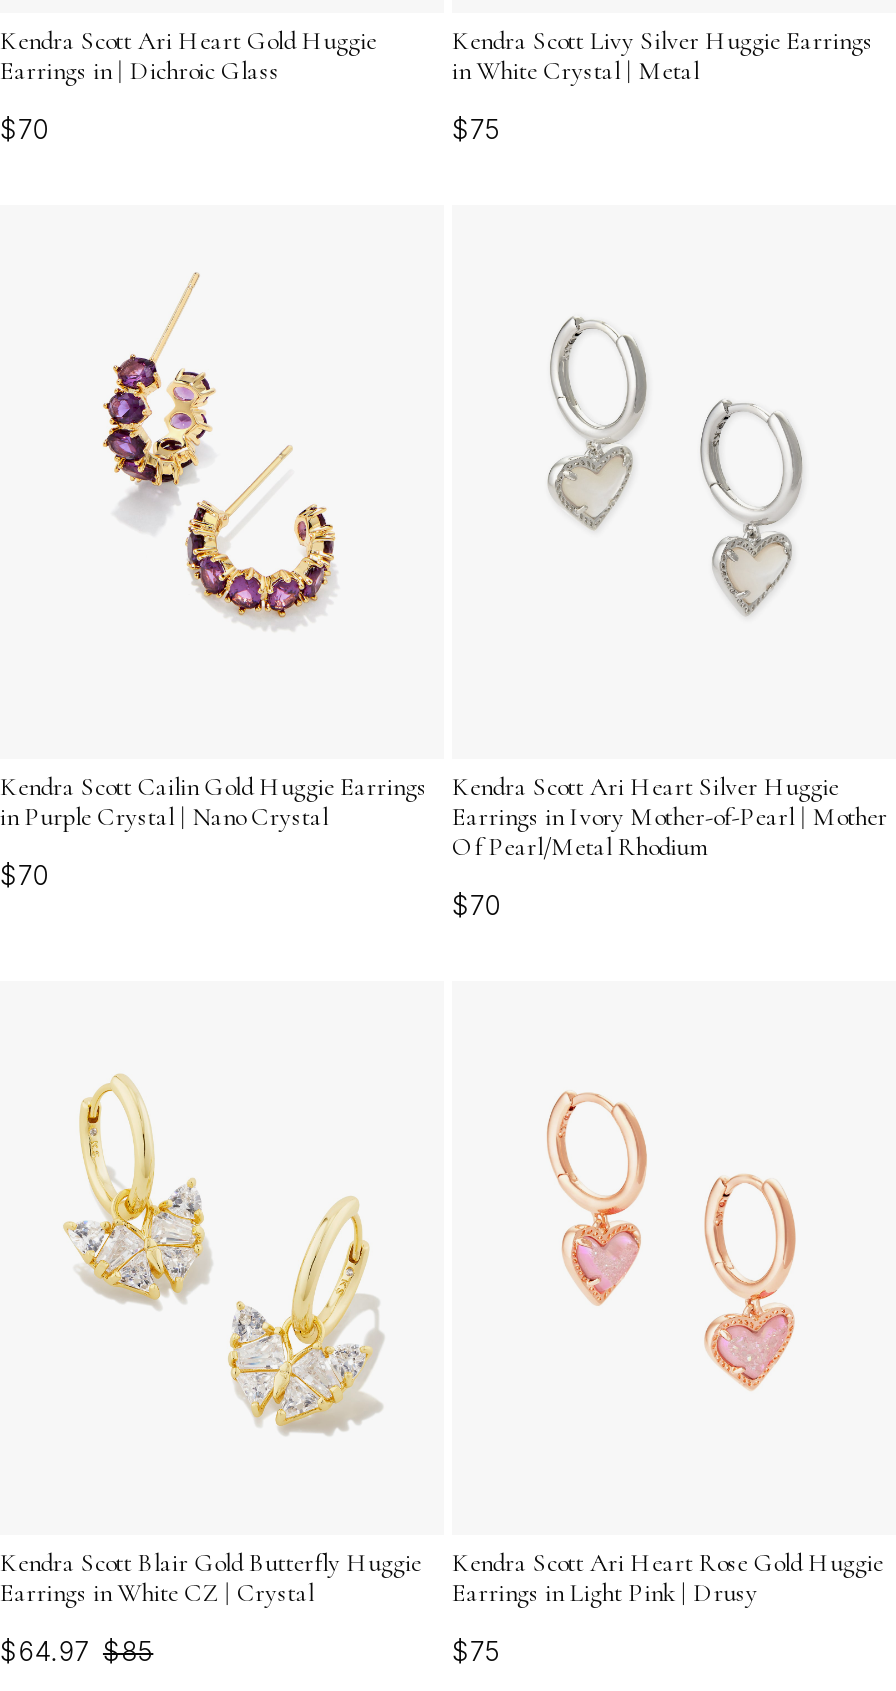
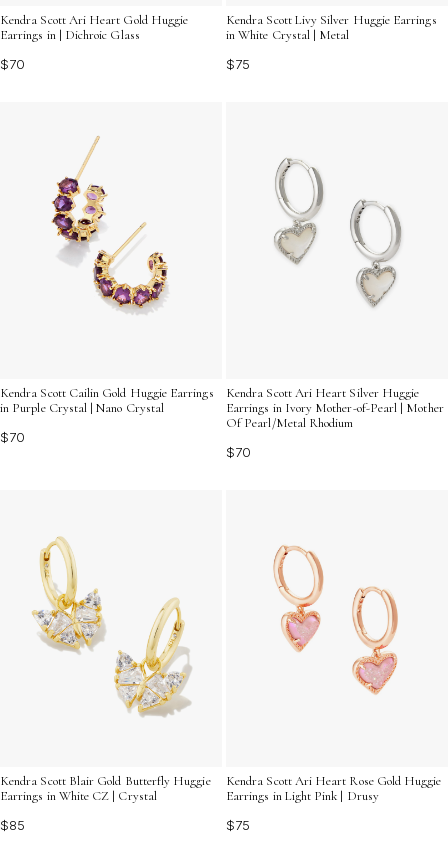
[0,1636,153,1668] $64.97 $85 -> [0,817,25,833] $85

